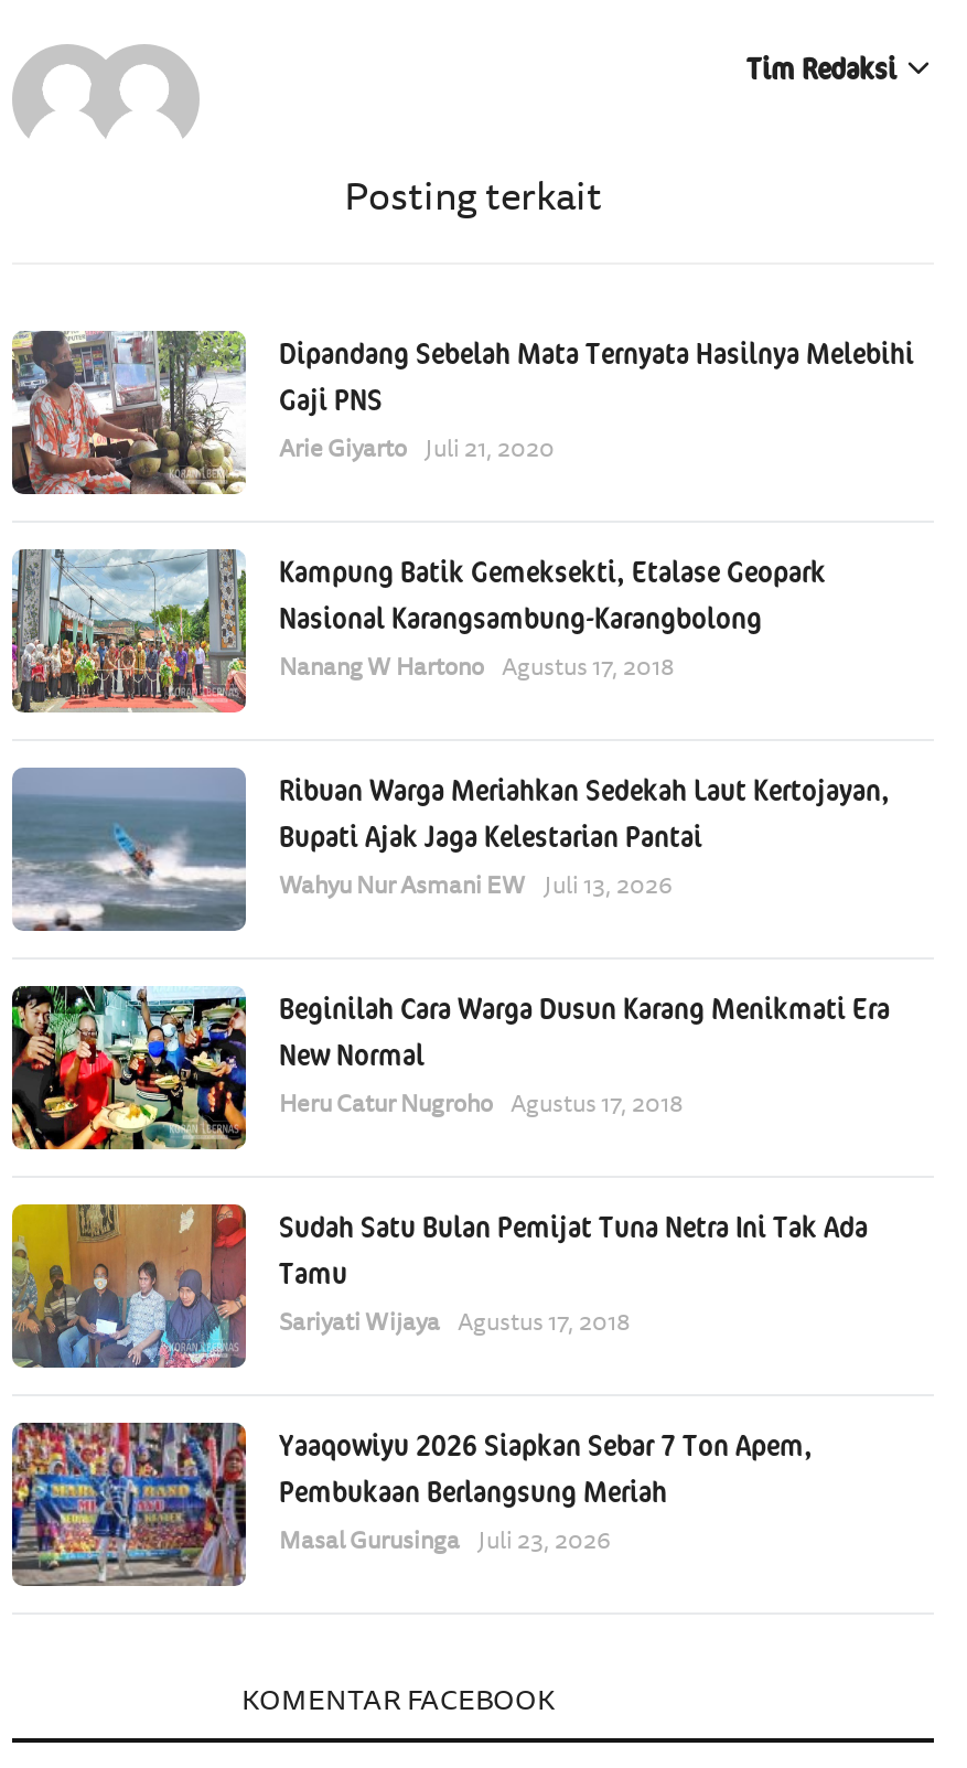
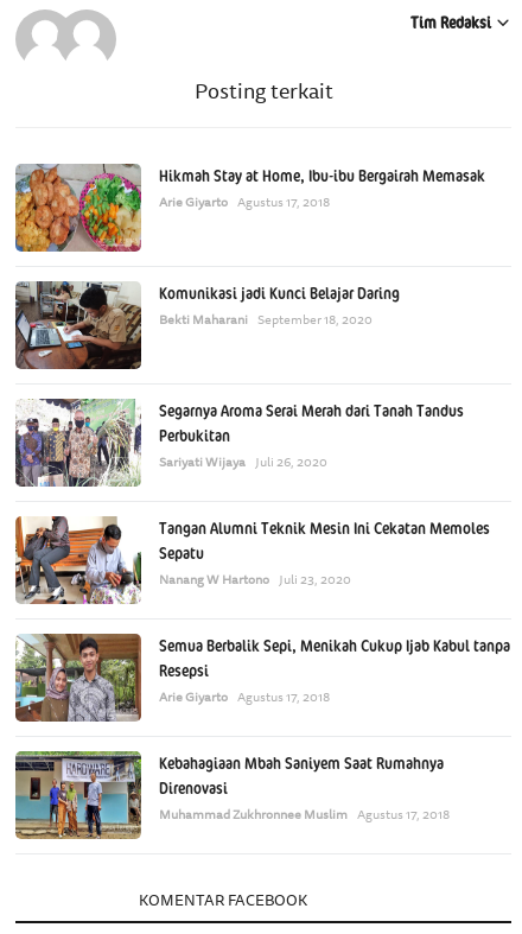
[10,329,914,496] [image] | Dipandang Sebelah Mata Ternyata Hasilnya Melebihi | Gaji PNS | Arie Giyarto Juli 21, 2020 -> [14,163,485,253] [image] | Hikmah Stay at Home, Ibu-ibu Bergairah Memasak | Arie Giyarto Agustus 17, 2018
[10,549,826,715] [image] | Kampung Batik Gemeksekti, Etalase Geopark | Nasional Karangsambung-Karangbolong | Nanang W Hartono Agustus 17, 2018 -> [14,281,400,370] [image] | Komunikasi jadi Kunci Belajar Daring | Bekti Maharani September 18, 2020
[10,765,890,933] [image] | Ribuan Warga Meriahkan Sedekah Laut Kertojayan, | Bupati Ajak Jaga Kelestarian Pantai | Wahyu Nur Asmani EW Juli 13, 2026 -> [14,398,464,487] [image] | Segarnya Aroma Serai Merah dari Tanah Tandus | Perbukitan | Sariyati Wijaya Juli 26, 2020
[10,984,890,1151] [image] | Beginilah Cara Warga Dusun Karang Menikmati Era | New Normal | Heru Catur Nugroho Agustus 17, 2018 -> [14,515,490,605] [image] | Tangan Alumni Teknik Mesin Ini Cekatan Memoles | Sepatu | Nanang W Hartono Juli 23, 2020
[10,1202,868,1370] [image] | Sudah Satu Bulan Pemijat Tuna Netra Ini Tak Ada | Tamu | Sariyati Wijaya Agustus 17, 2018 -> [15,633,510,723] [image] | Semua Berbalik Sepi, Menikah Cukup Ijab Kabul tanpa | Resepsi | Arie Giyarto Agustus 17, 2018
[10,1421,813,1586] [image] | Yaaqowiyu 2026 Siapkan Sebar 7 Ton Apem, | Pembukaan Berlangsung Meriah | Masal Gurusinga Juli 23, 2026 -> [14,750,450,839] [image] | Kebahagiaan Mbah Saniyem Saat Rumahnya | Direnovasi | Muhammad Zukhronnee Muslim Agustus 17, 2018

